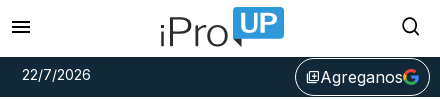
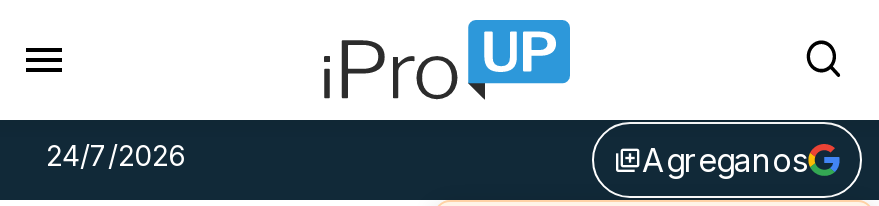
[22,66,91,83] 22/7/2026 -> [46,138,186,172] 24/7/2026

